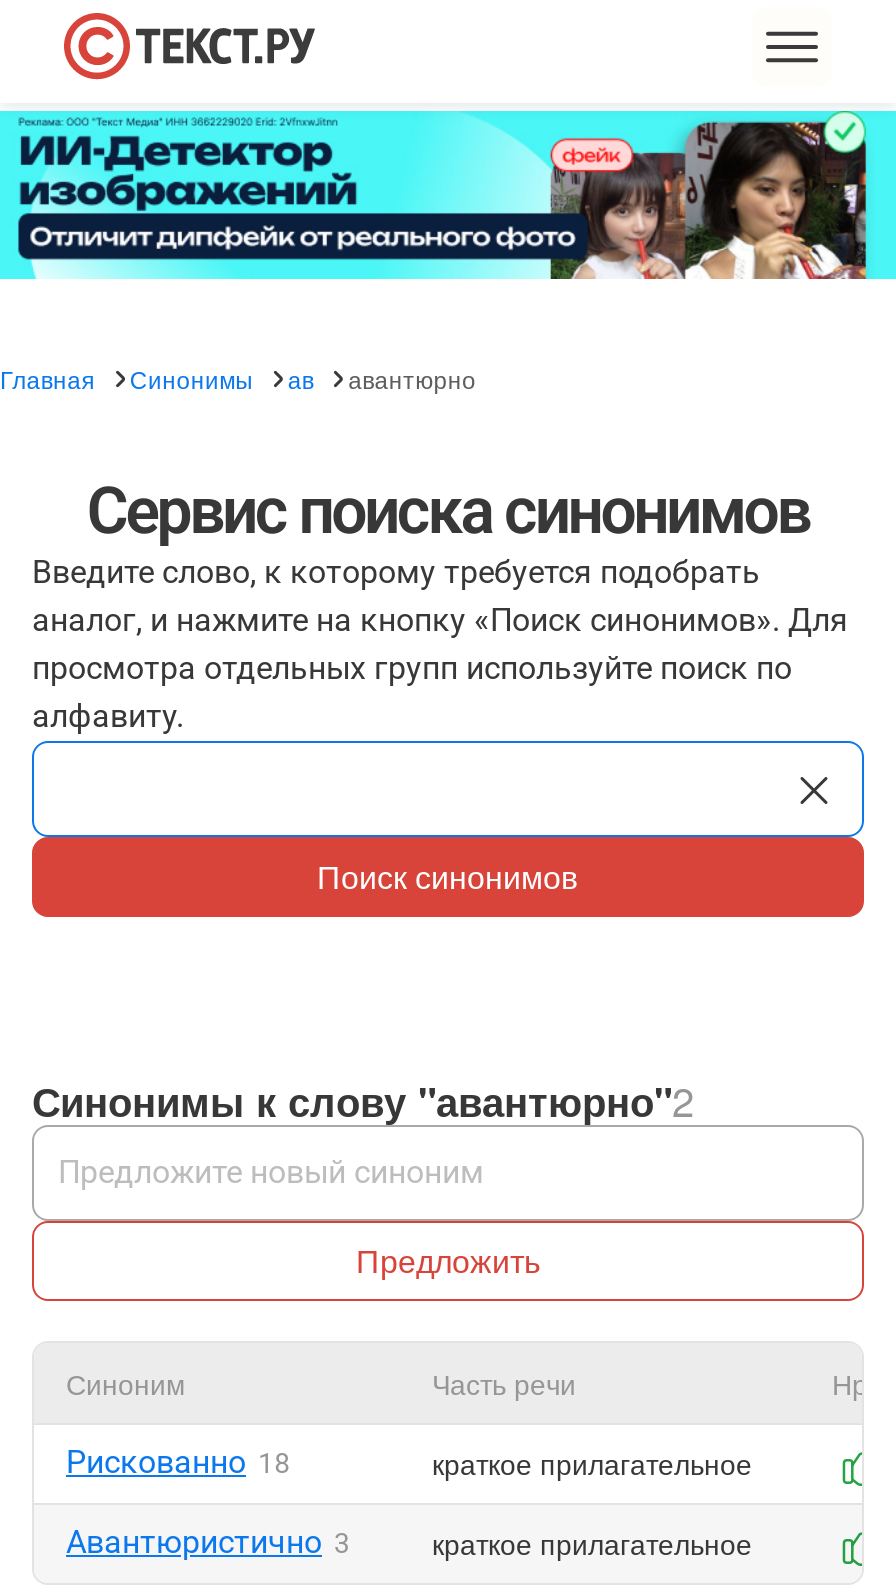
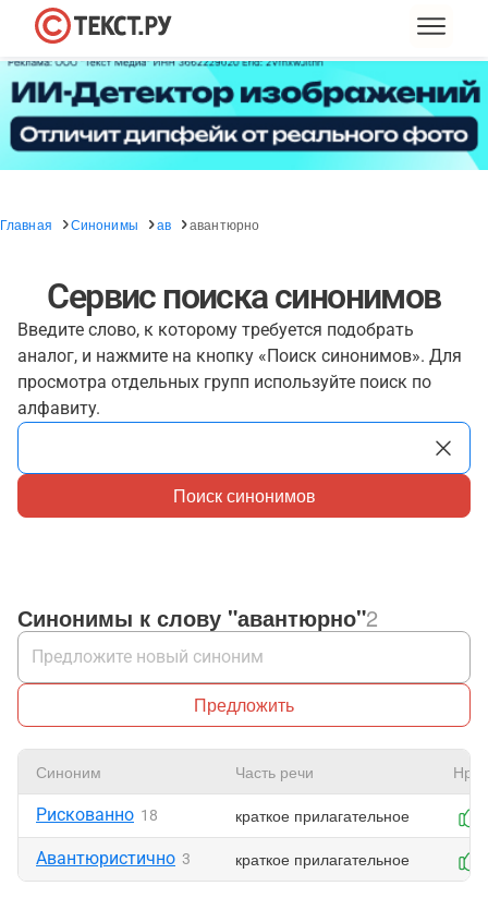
[6,109,878,281] [image] -> [3,60,481,171] [image]

